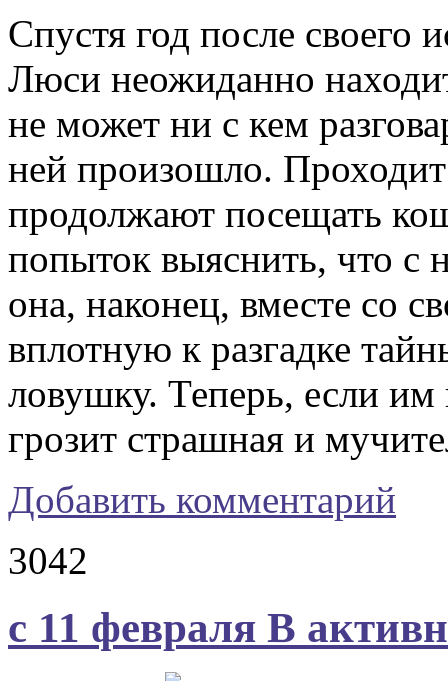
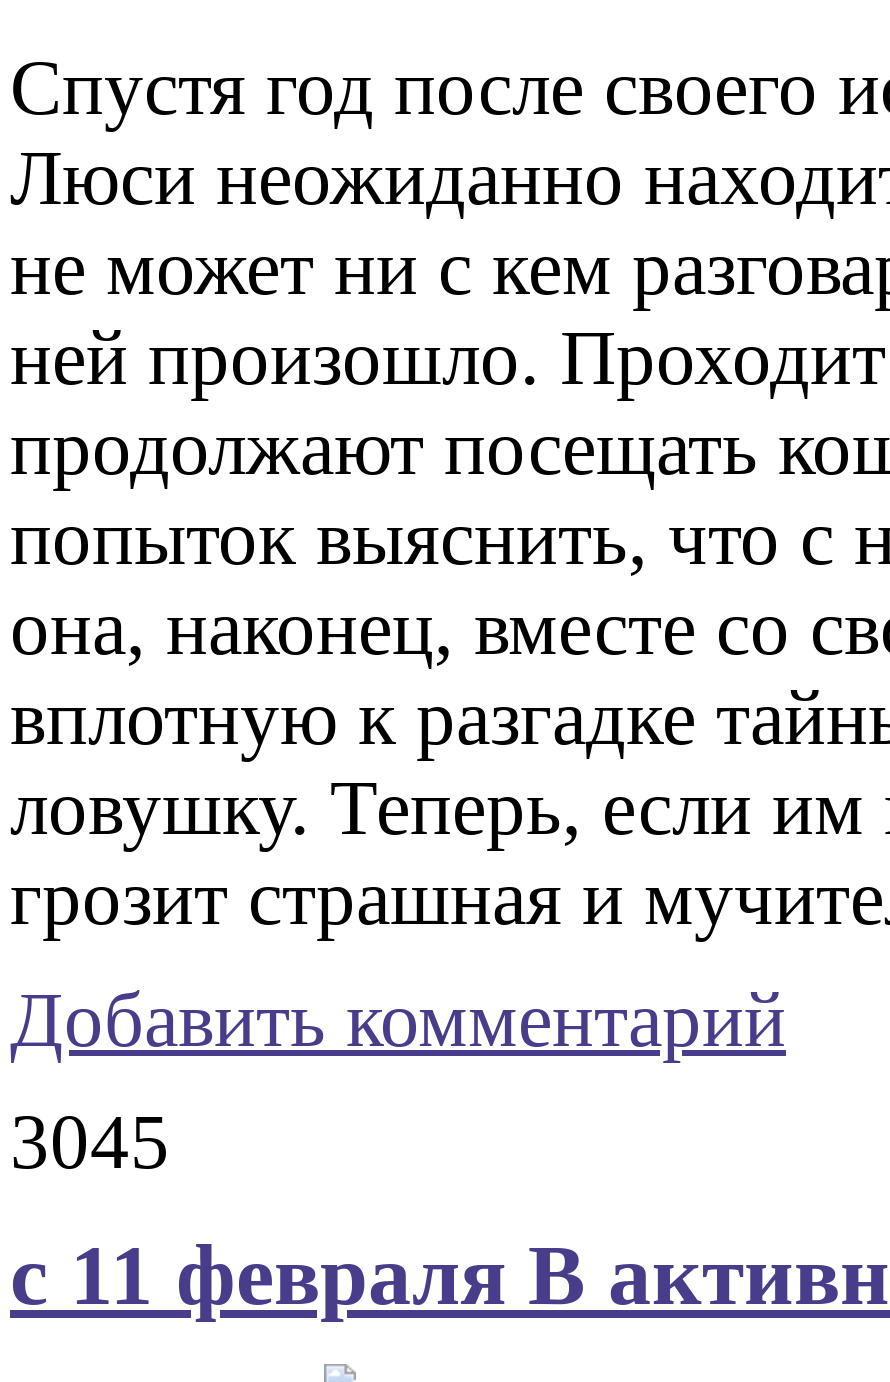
[8,539,88,582] 3042 -> [10,1099,170,1185] 3045

